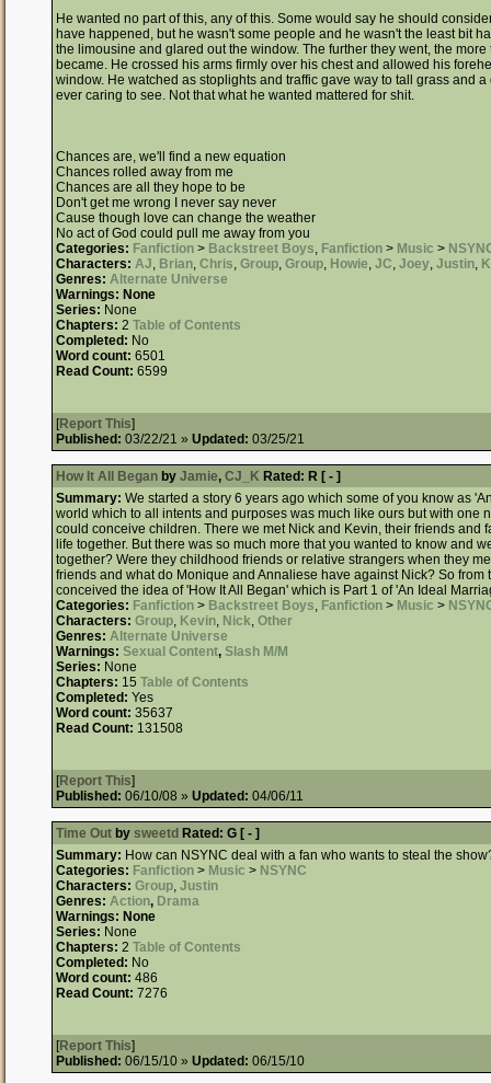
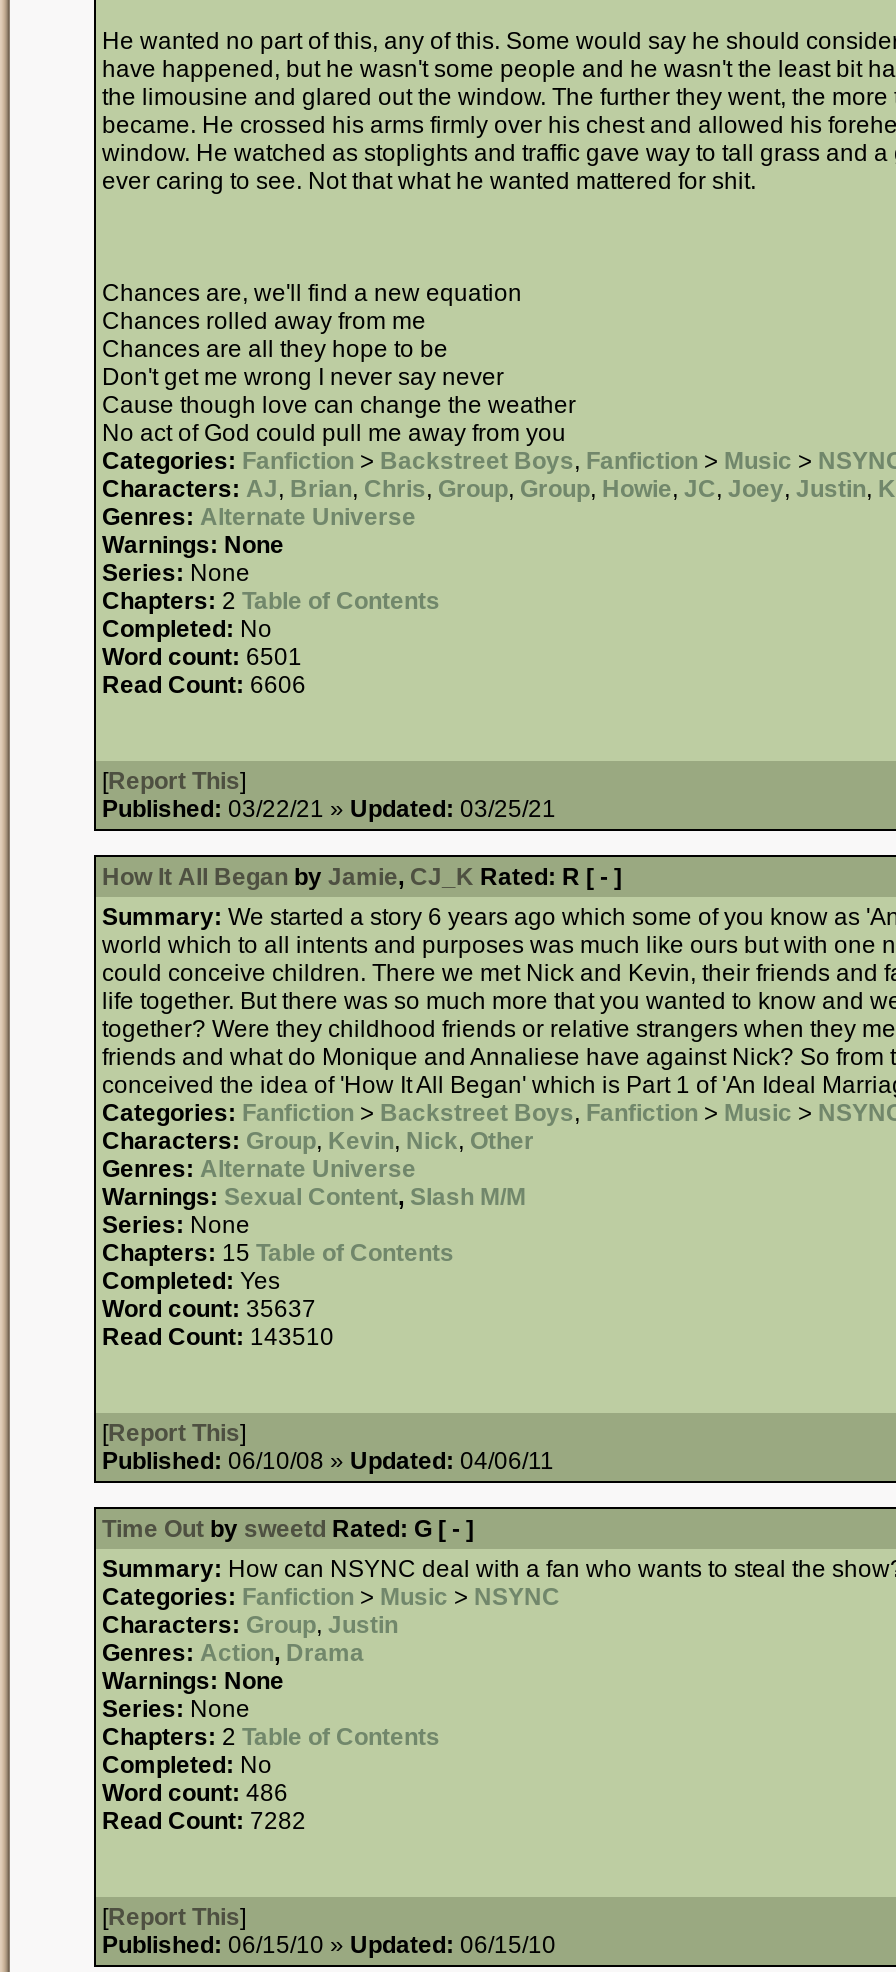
[56,364,168,379] Read Count: 6599 -> [102,671,306,699] Read Count: 6606
[56,721,183,736] Read Count: 131508 -> [102,1323,334,1351] Read Count: 143510
[56,986,168,1001] Read Count: 7276 -> [102,1807,306,1835] Read Count: 7282

